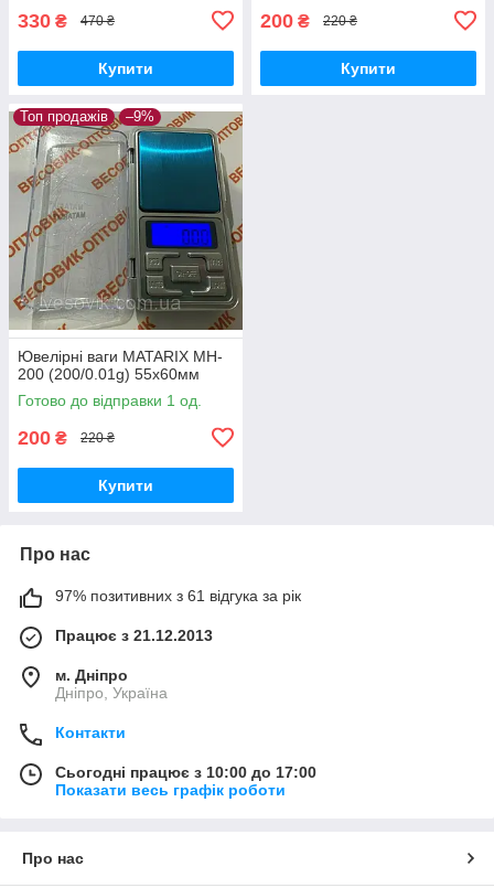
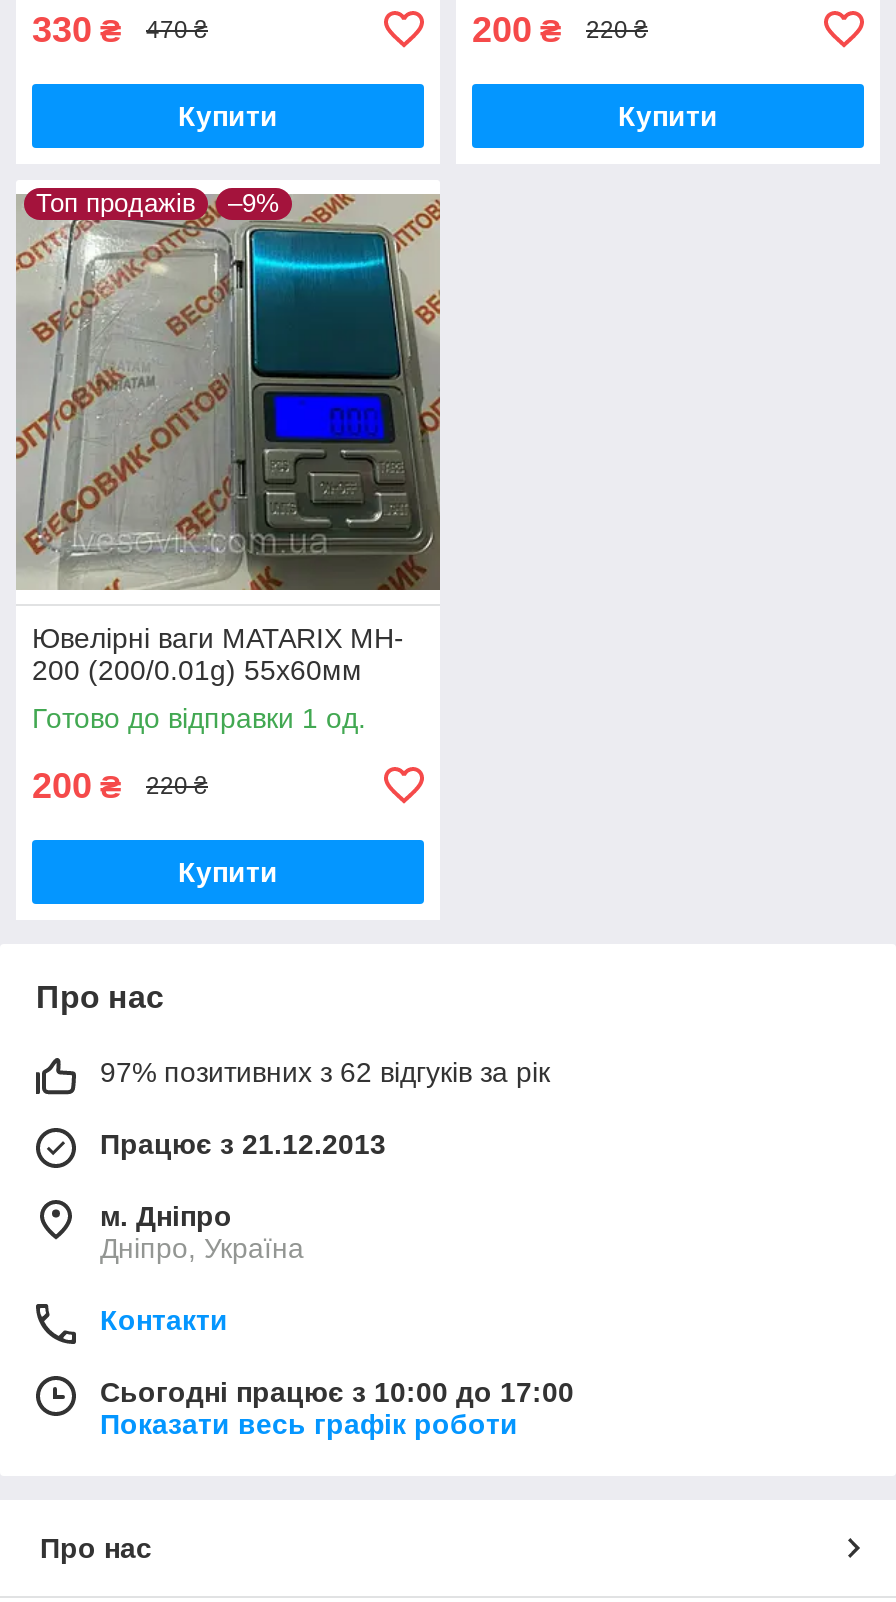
[55,587,301,604] 97% позитивних з 61 відгука за рік -> [100,1056,550,1088] 97% позитивних з 62 відгуків за рік

